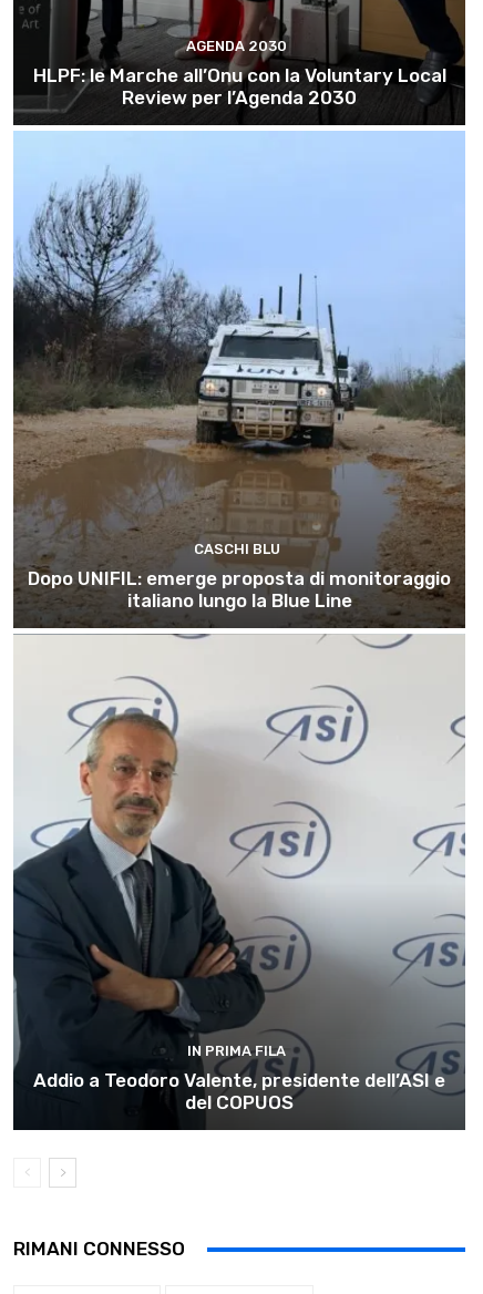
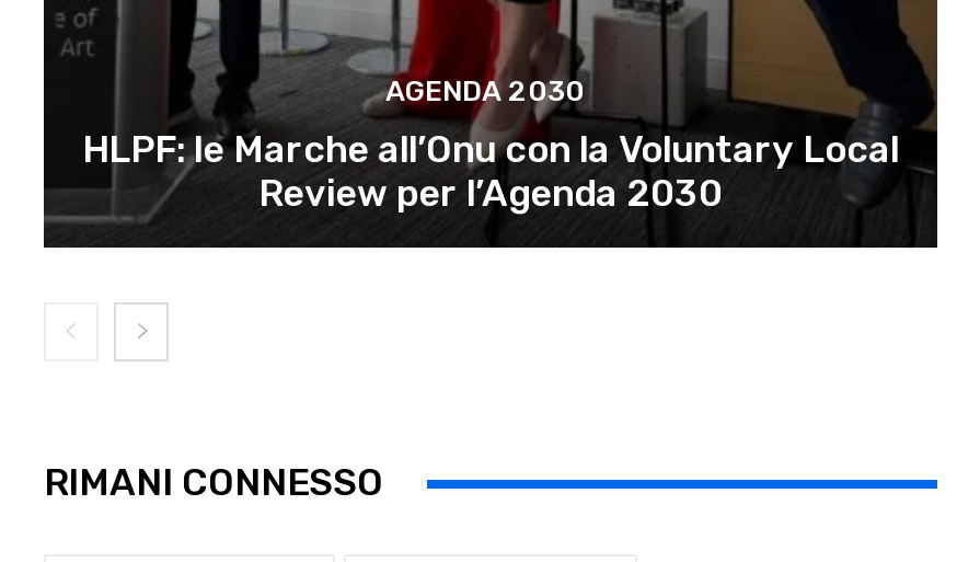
[12,131,466,611] [image] | CASCHI BLU | Dopo UNIFIL: emerge proposta di monitoraggio | italiano lungo la Blue Line -> none
[12,597,466,1131] [image] | IN PRIMA FILA | Addio a Teodoro Valente, presidente dell’ASI e | del COPUOS -> none

